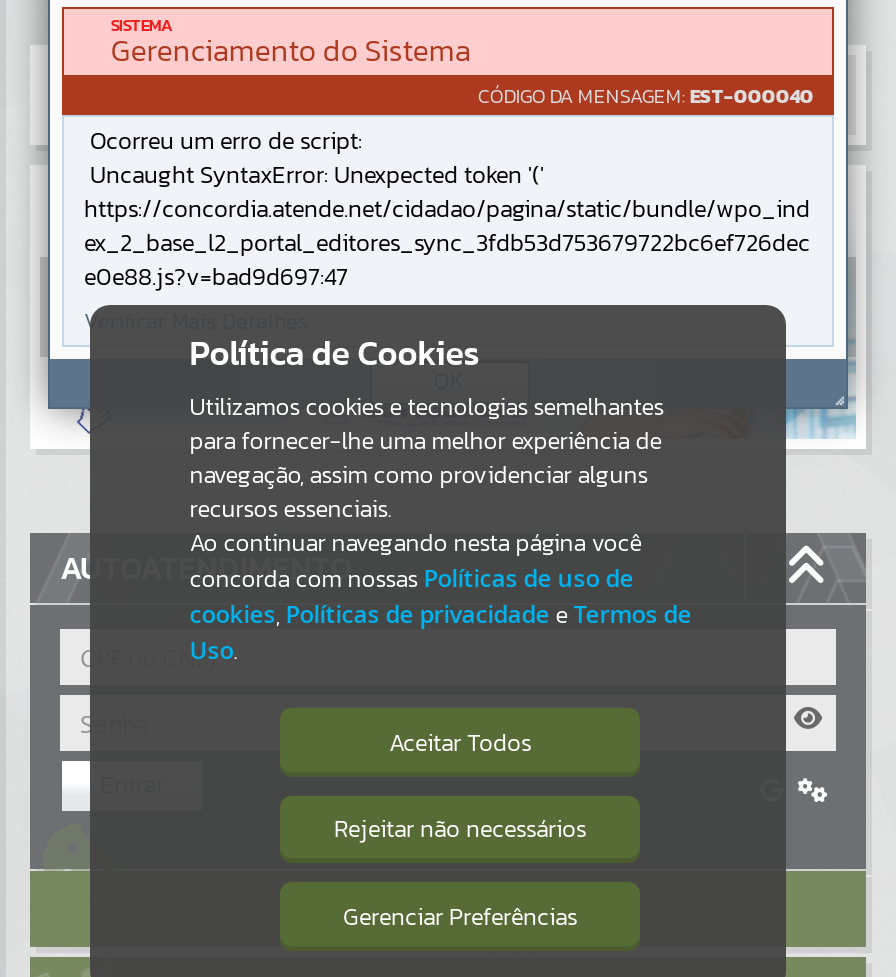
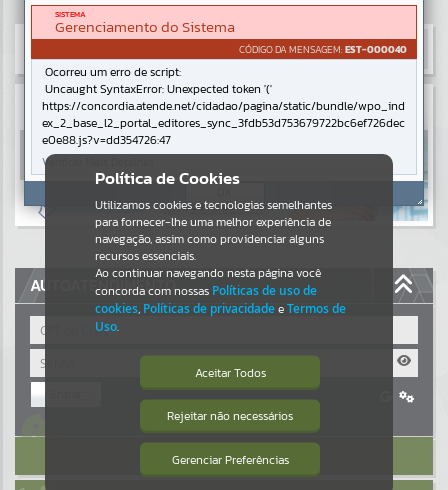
[84,259,348,295] e0e88.js?v=bad9d697:47 -> [42,131,171,149] e0e88.js?v=dd354726:47

